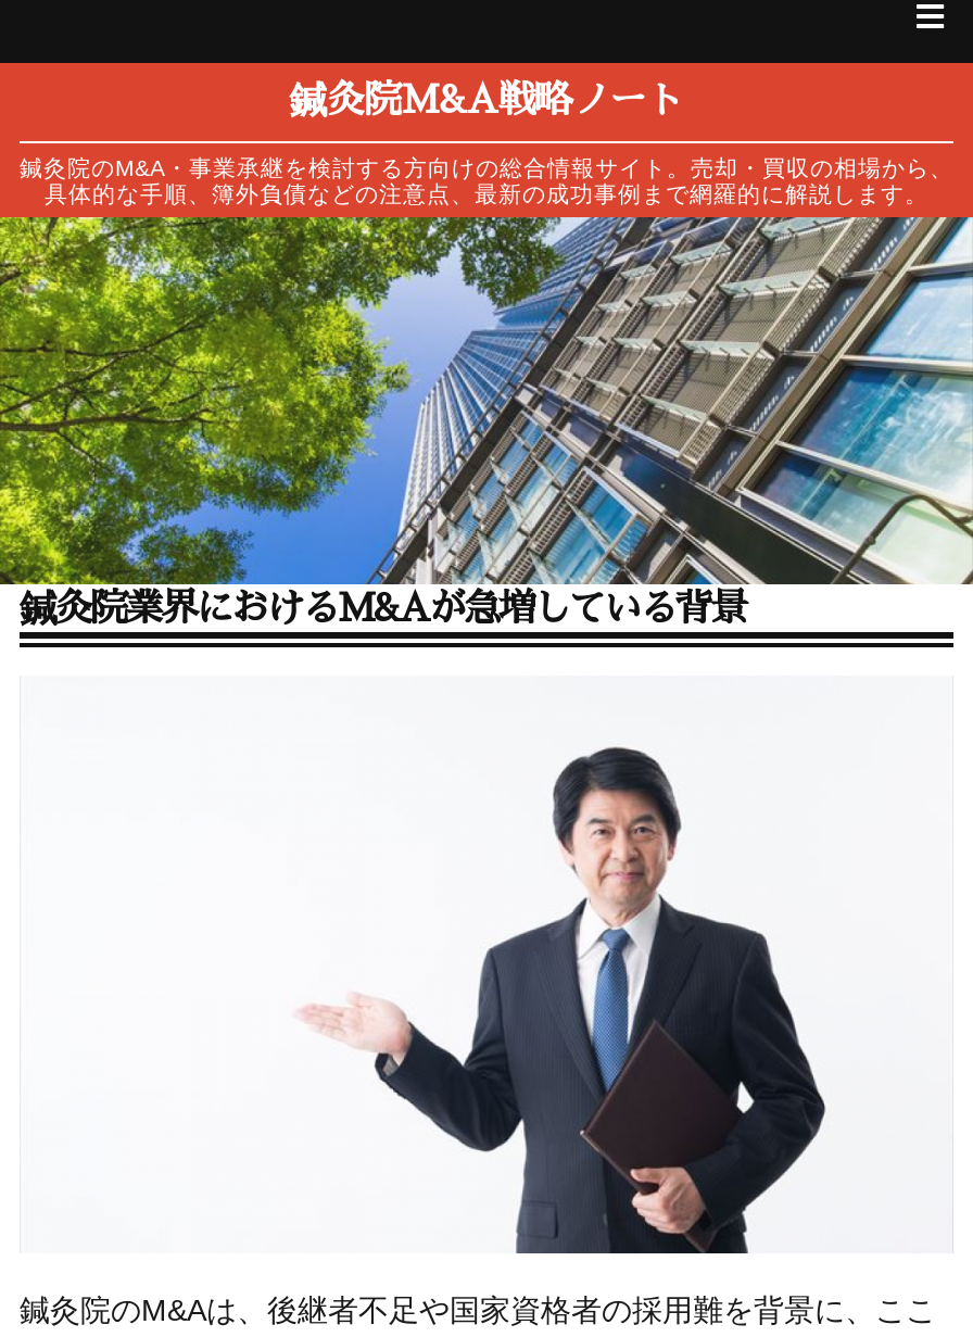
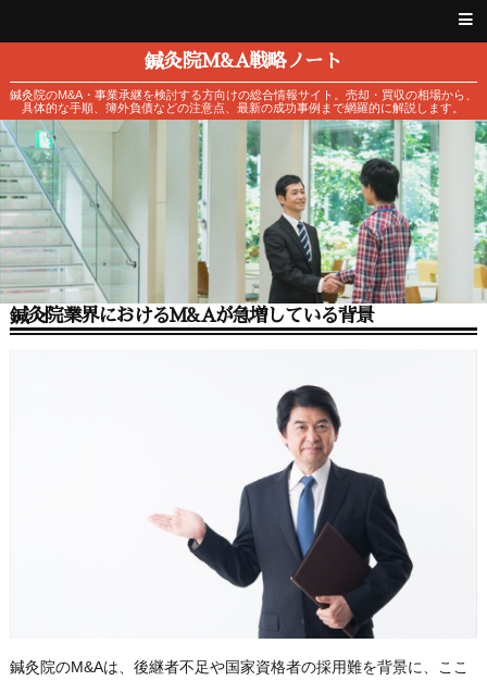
[7,215,966,586] [image] -> [3,119,484,305] [image]

